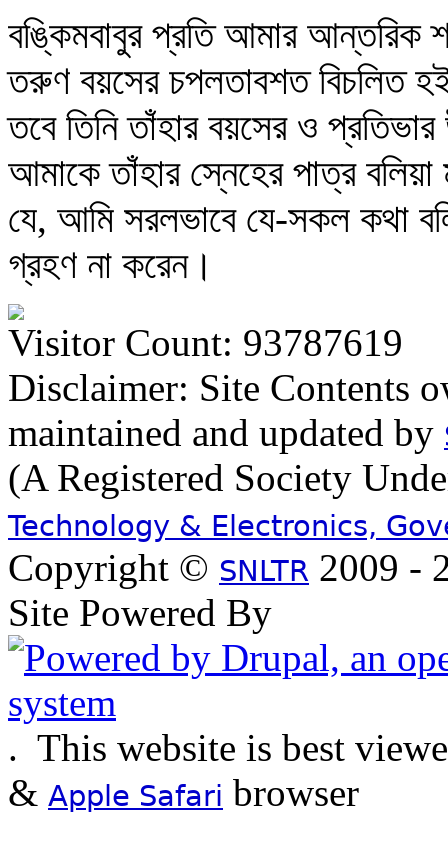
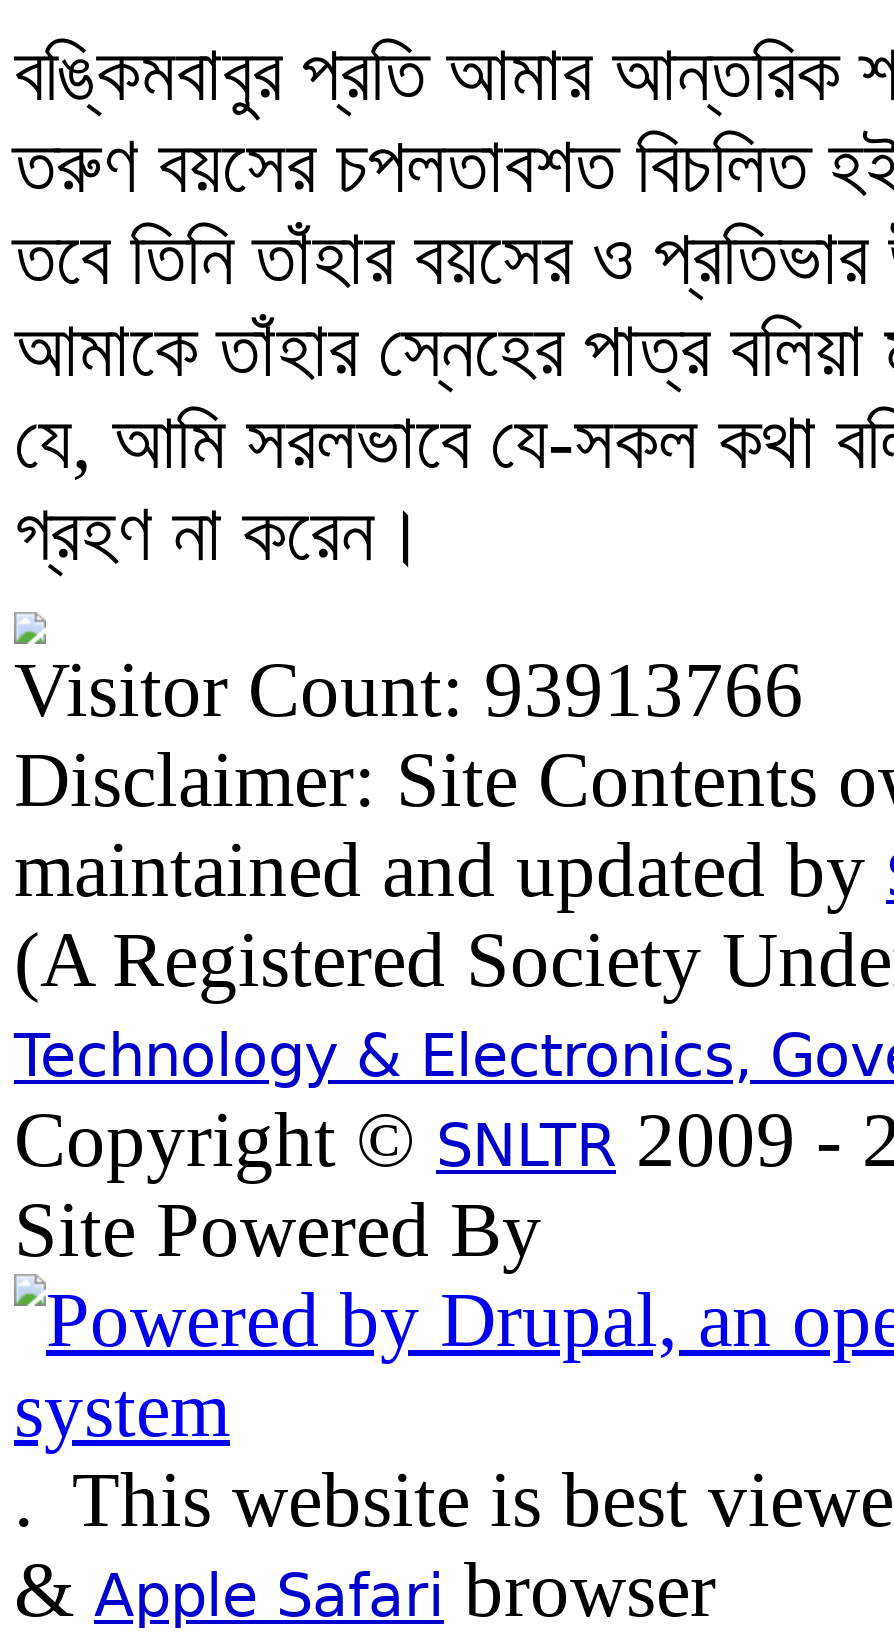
[8,321,403,364] Visitor Count: 93787619 -> [14,646,804,732] Visitor Count: 93913766

